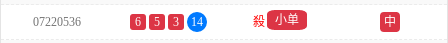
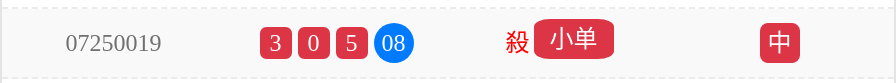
[33,15,141,29] 07220536 | 6 -> [66,29,320,57] 07250019 | 3 | 0
[173,15,203,29] 3 | 14 -> [382,29,406,57] 08

